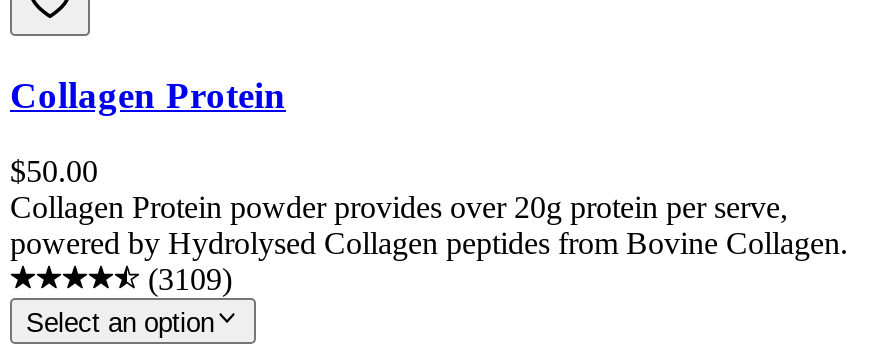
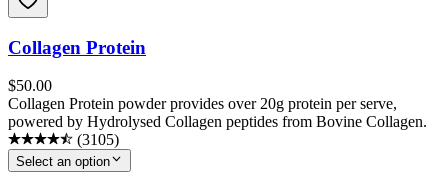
[140,263,232,297] (3109) -> [73,131,119,148] (3105)

